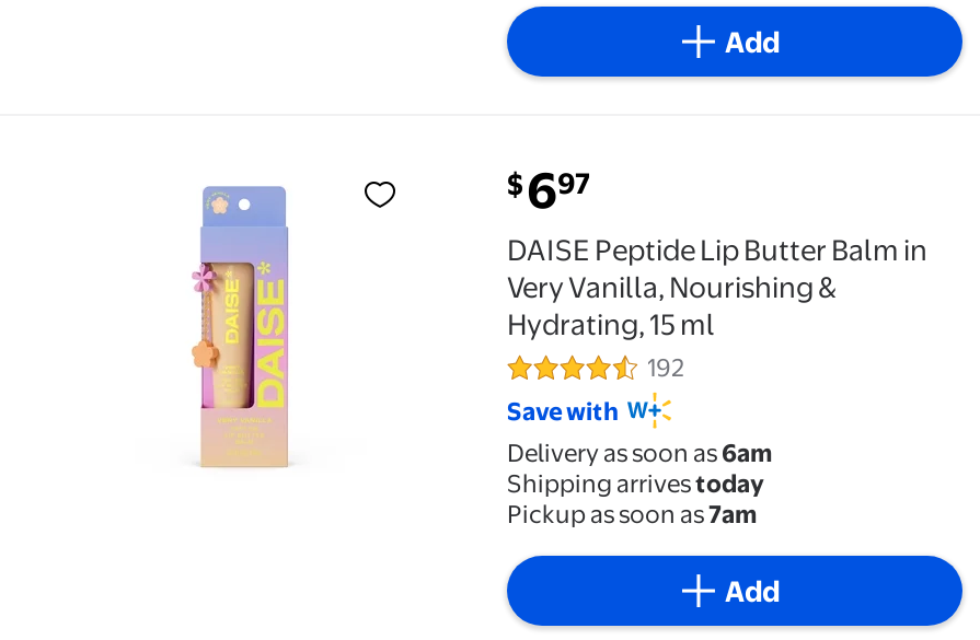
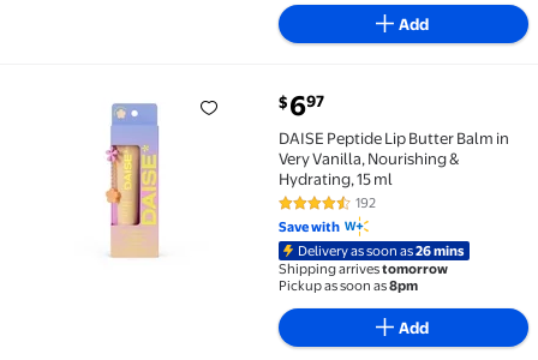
[507,438,772,530] Delivery as soon as 6am | Shipping arrivestoday | Pickup as soon as 7am -> [279,242,465,294] Delivery as soon as 26 mins | Shipping arrivestomorrow | Pickup as soon as 8pm

